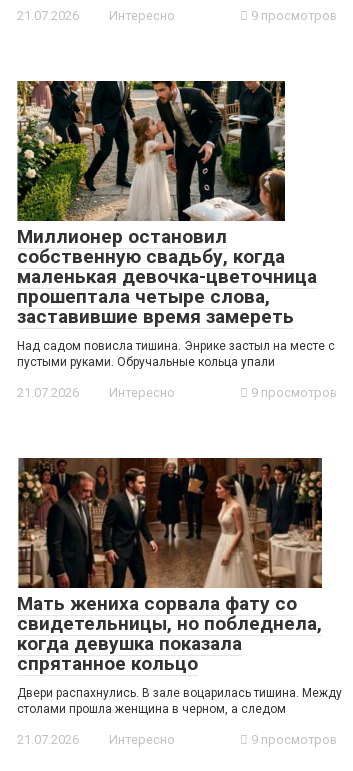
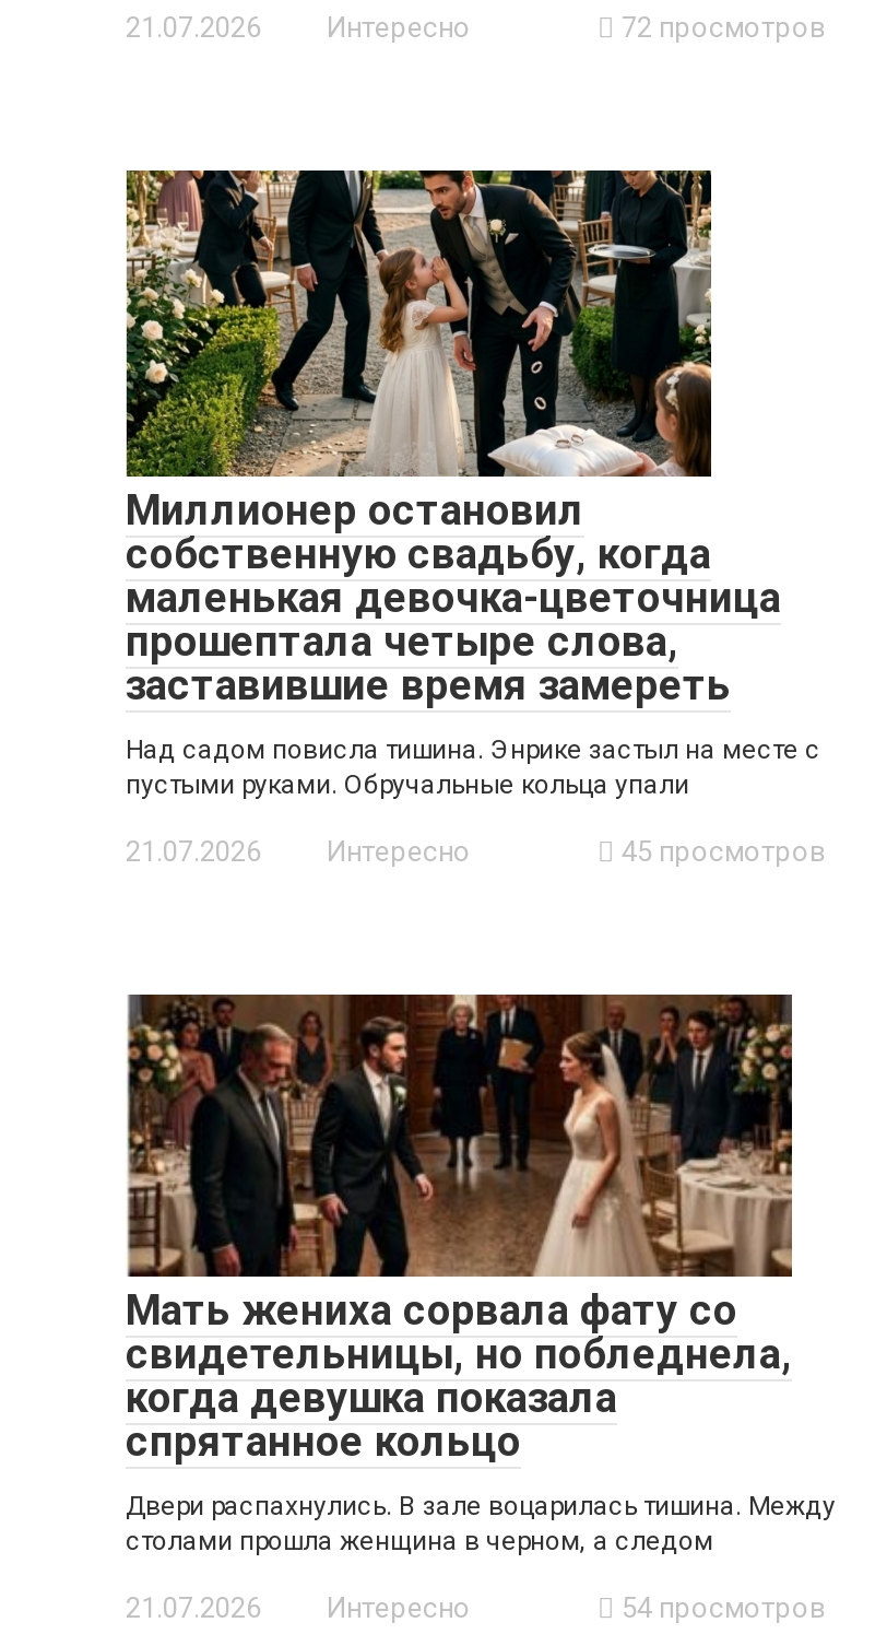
[248,8,337,23] 9 просмотров -> [615,10,825,43] 72 просмотров
[248,385,337,400] 9 просмотров -> [615,834,825,867] 45 просмотров
[248,732,337,747] 9 просмотров -> [615,1592,825,1624] 54 просмотров

